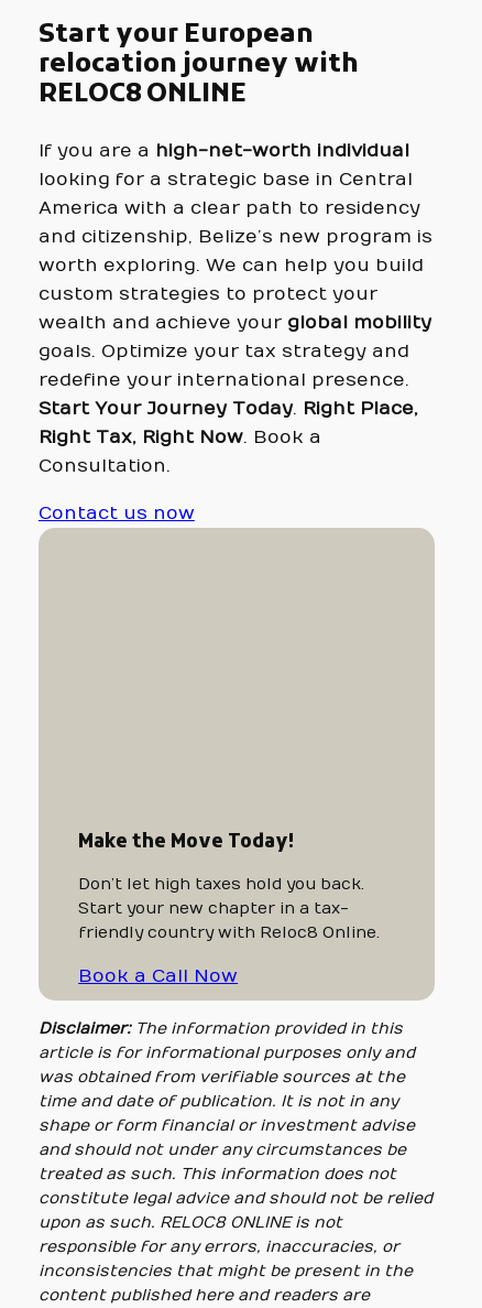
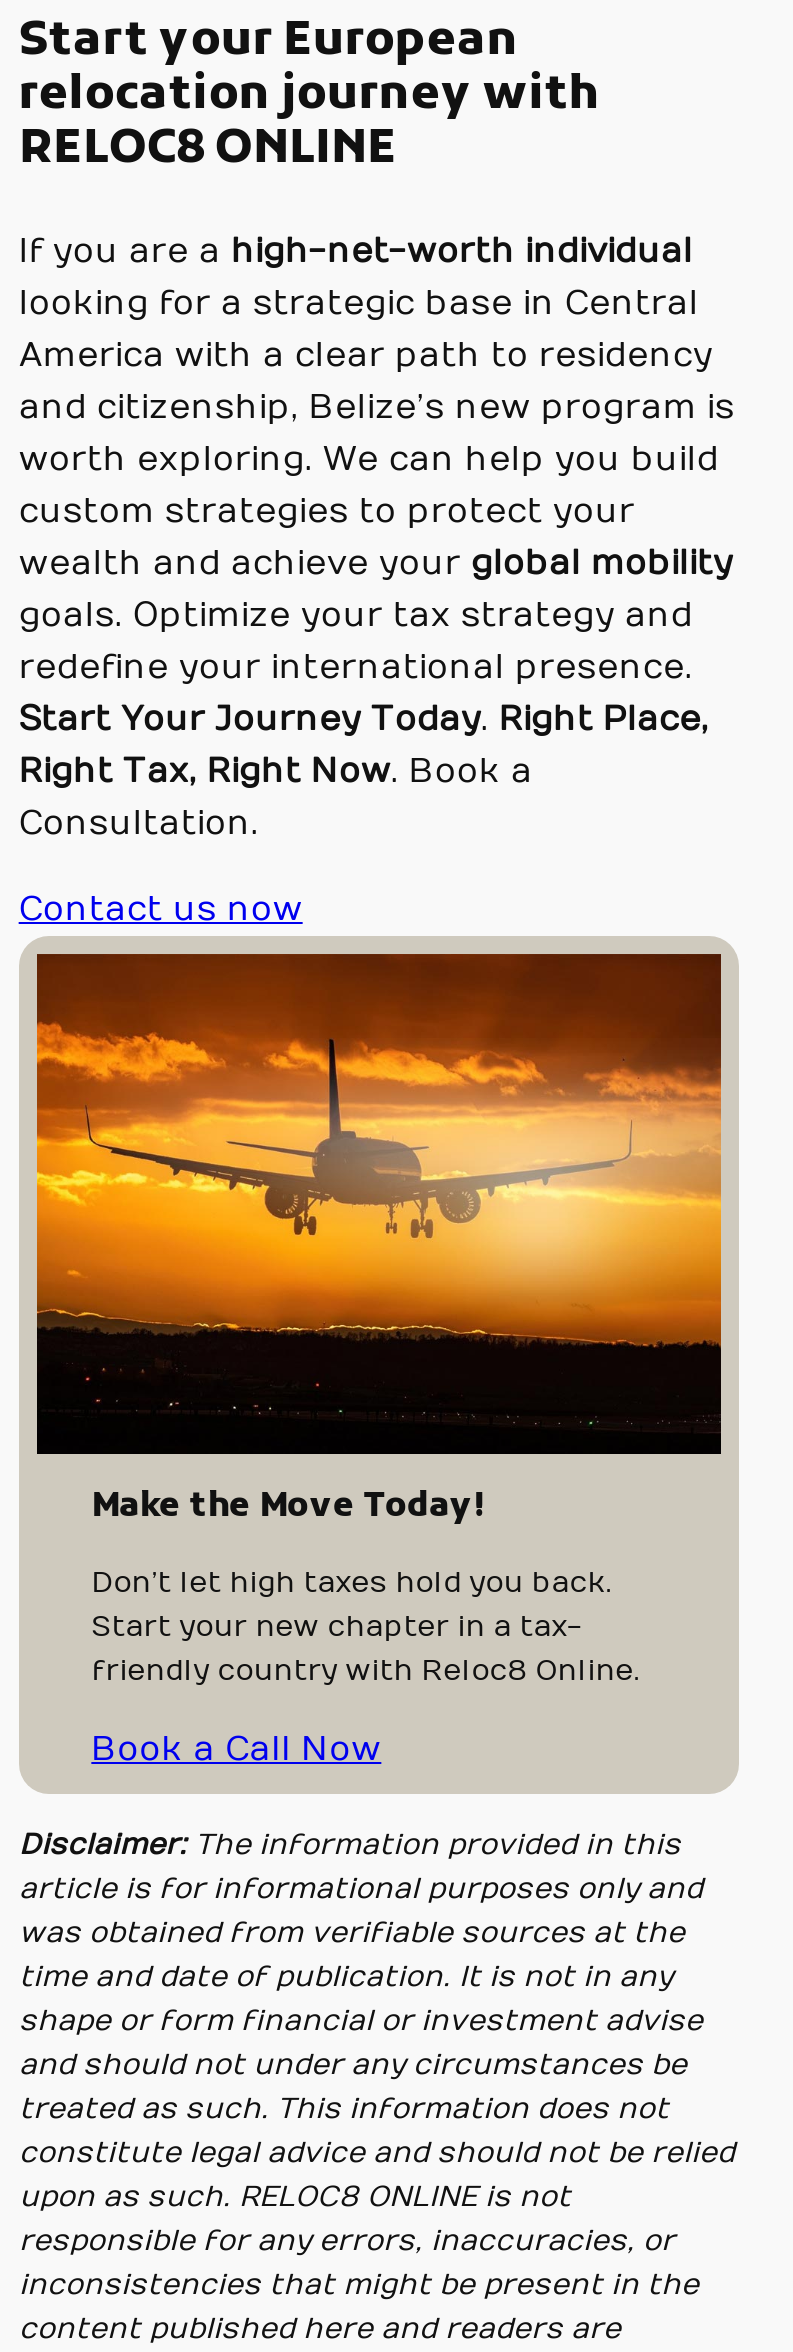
none -> [35,952,723,1456] [image]

